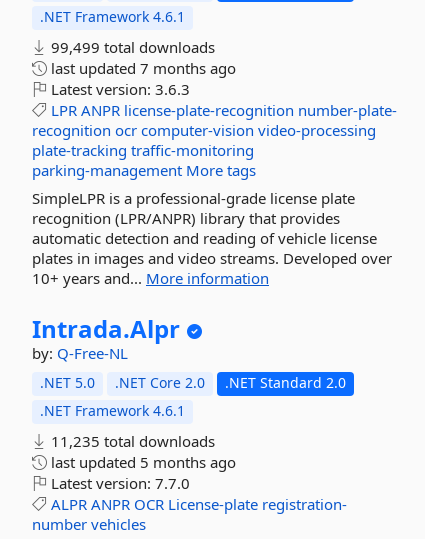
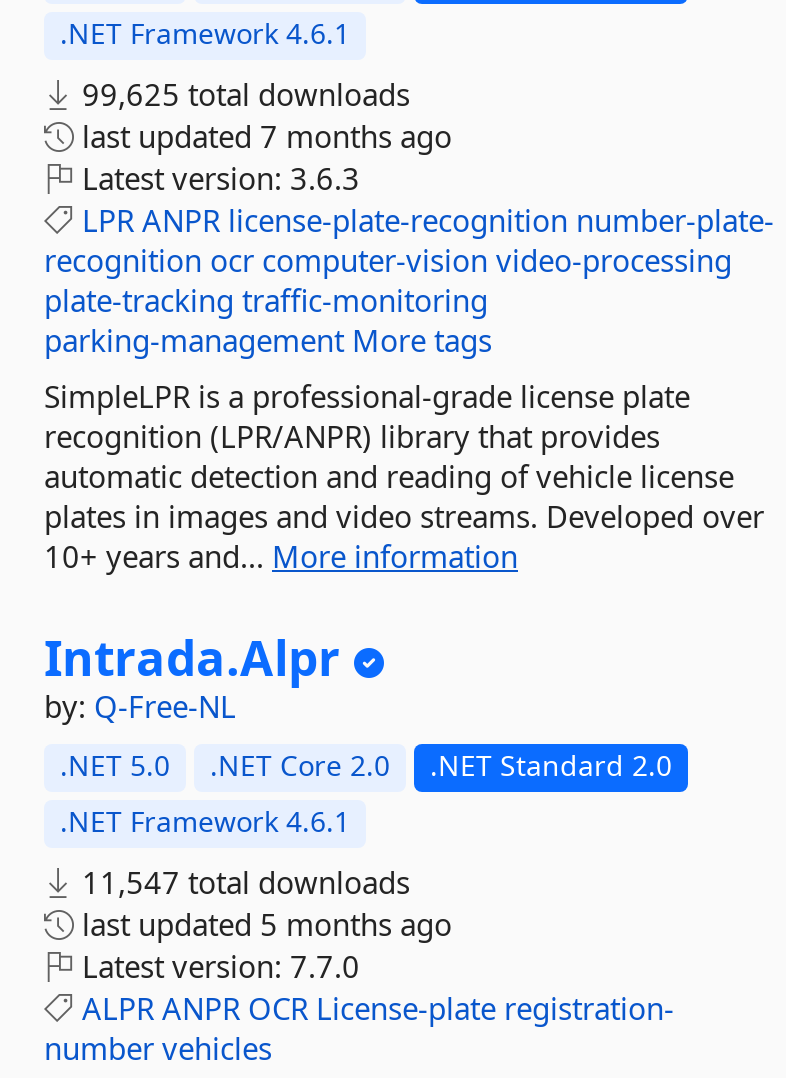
[47,37,215,57] 99,499 total downloads -> [74,74,410,114] 99,625 total downloads
[47,431,215,451] 11,235 total downloads -> [74,862,410,902] 11,547 total downloads

